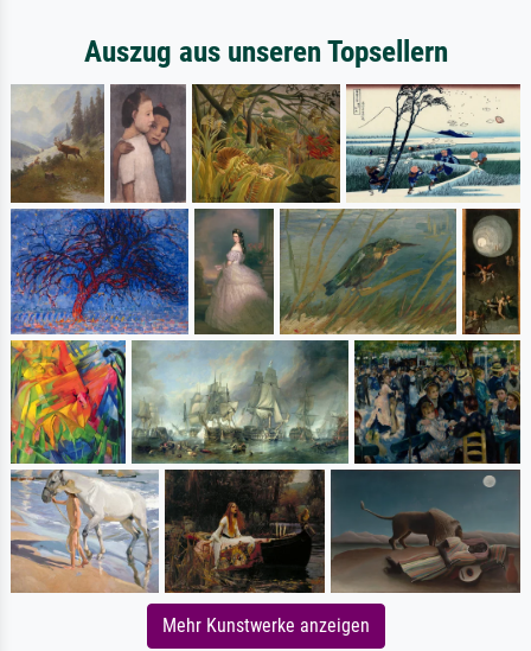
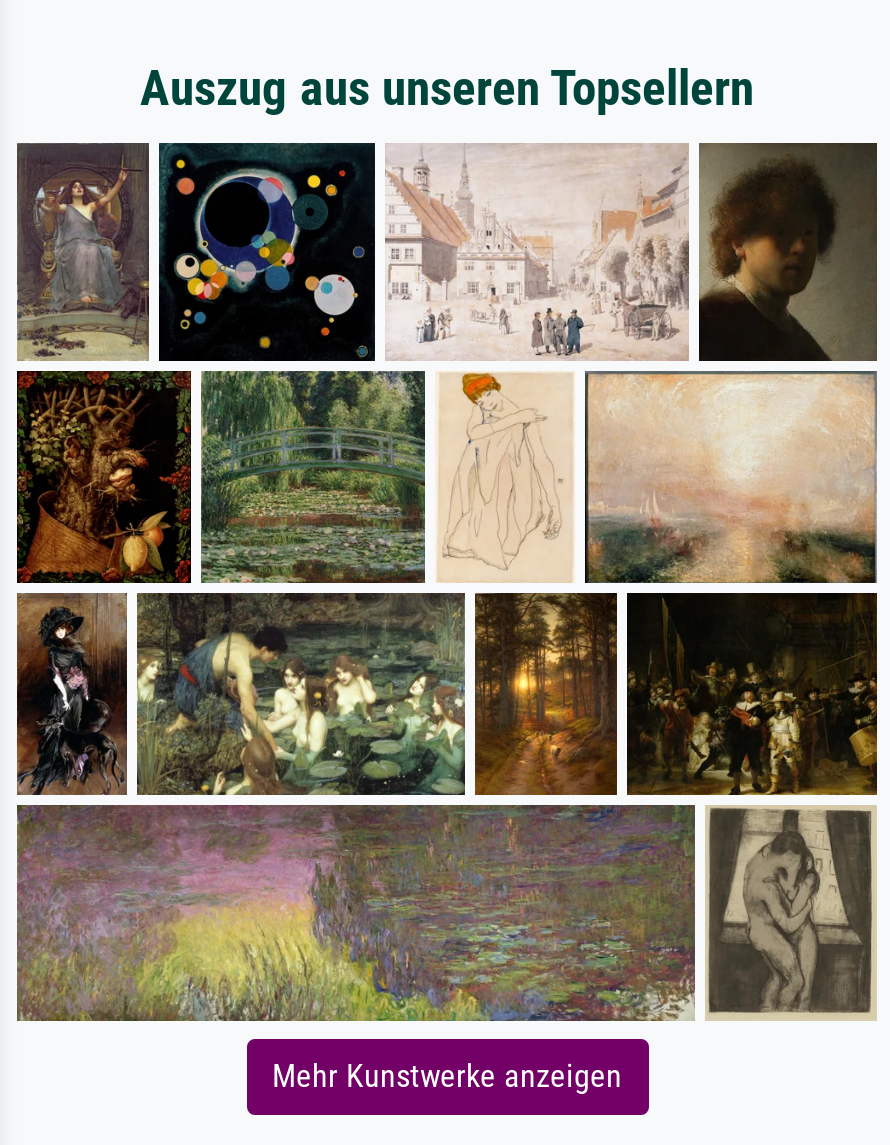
[9,83,522,594] [image] -> [15,140,879,1022] [image]

